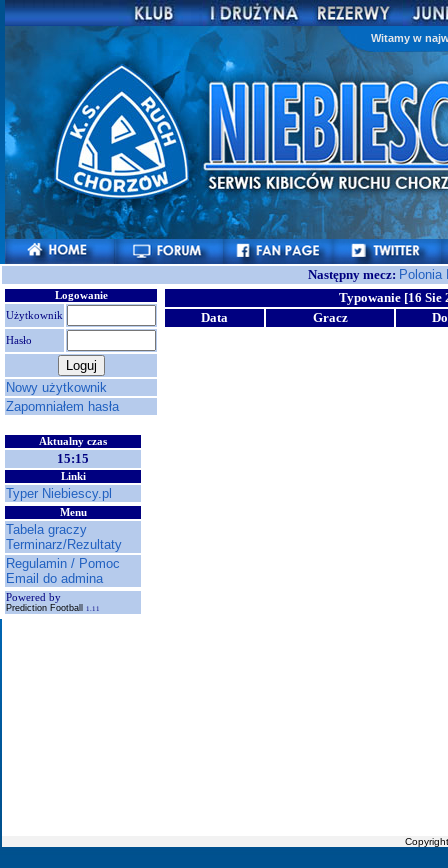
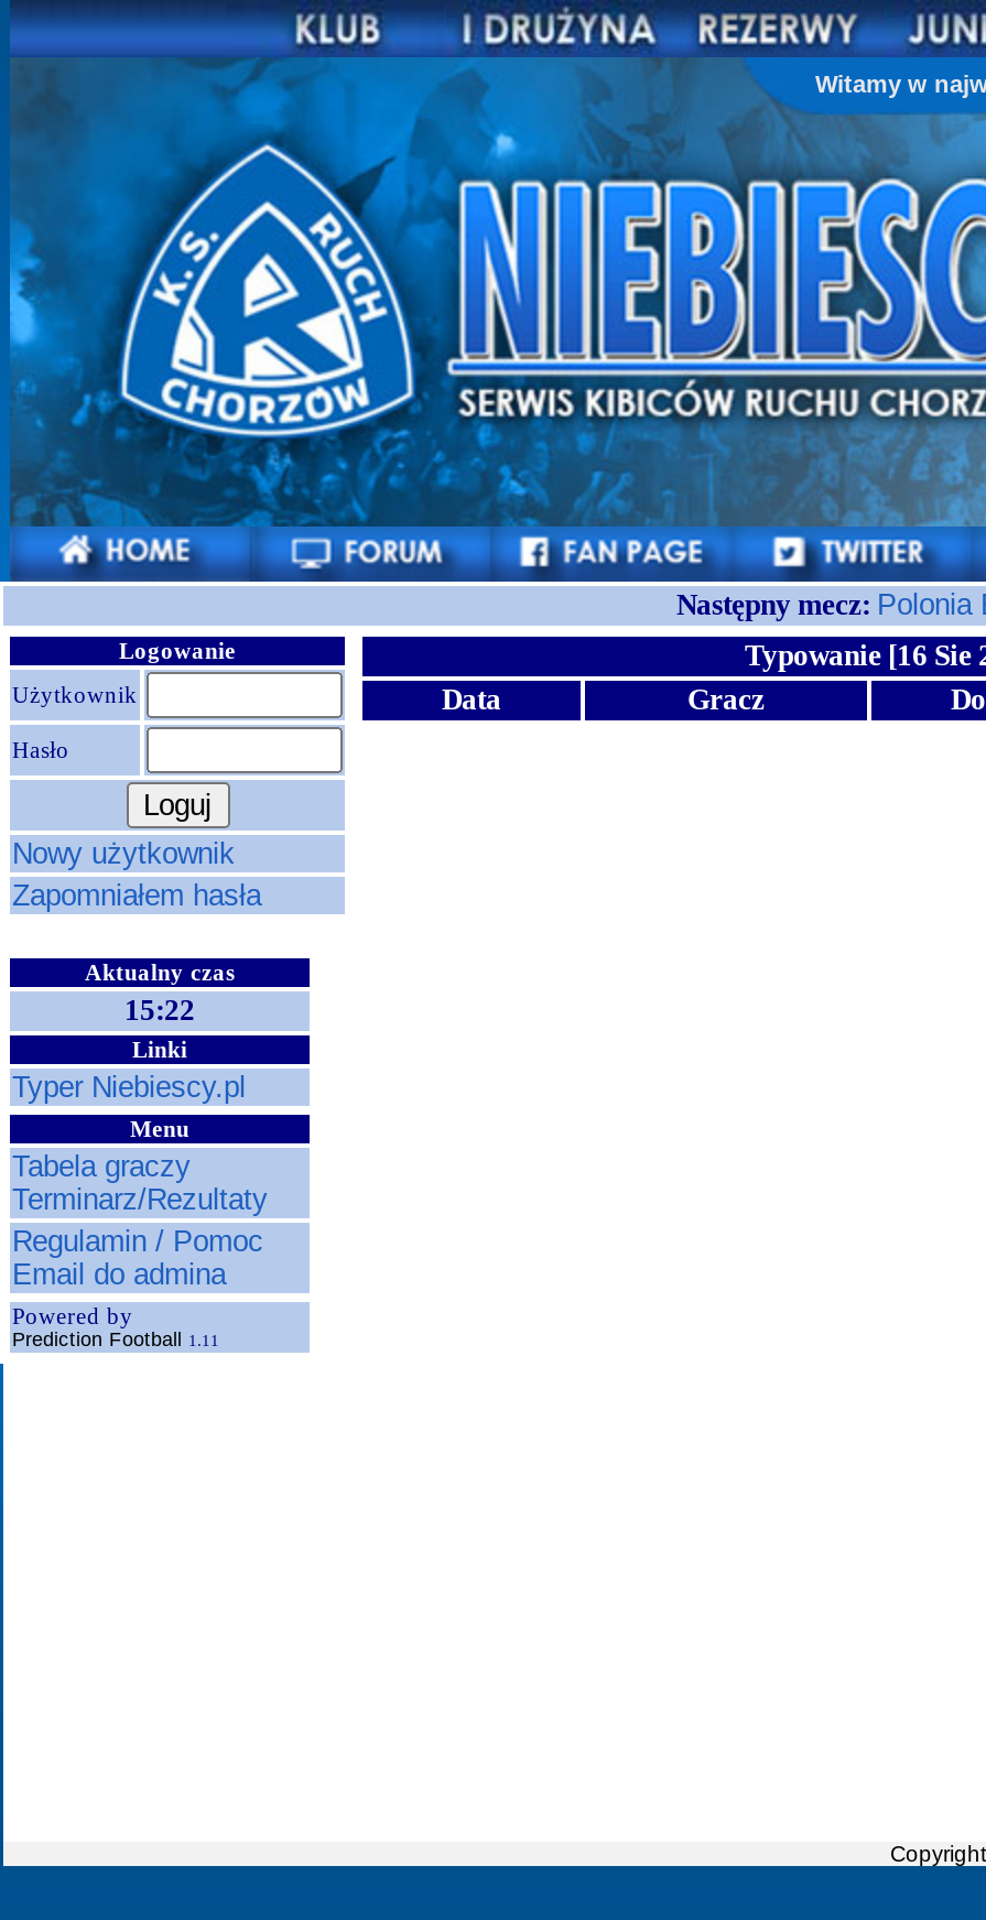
[57,451,89,466] 15:15 -> [124,994,195,1027] 15:22

